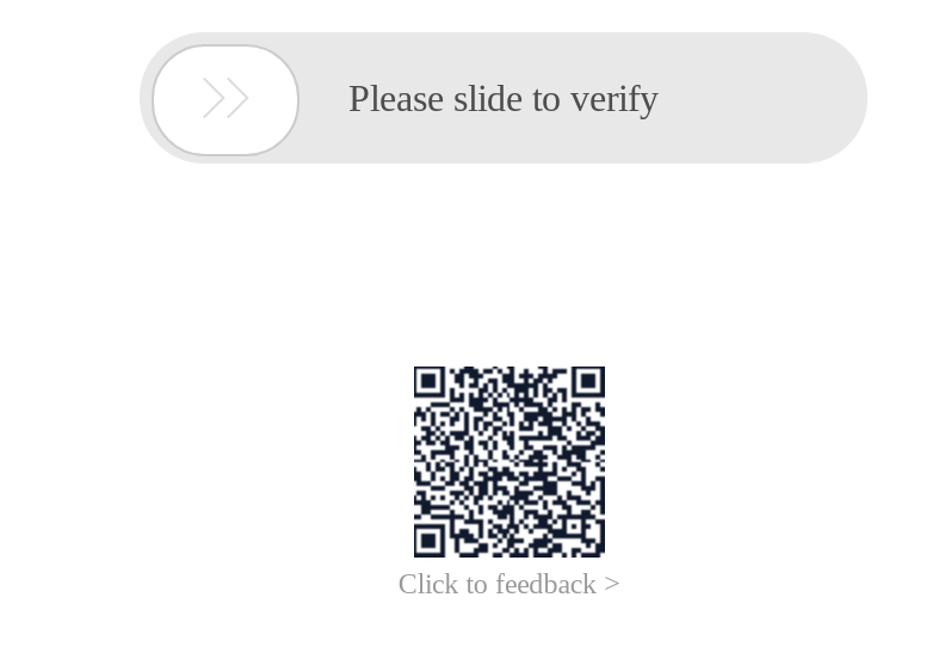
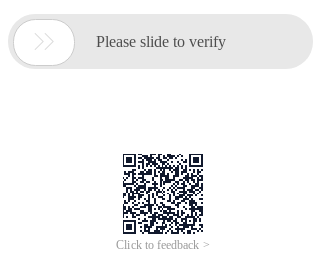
[412,367,607,560] [image] -> [123,153,204,235] [image]

